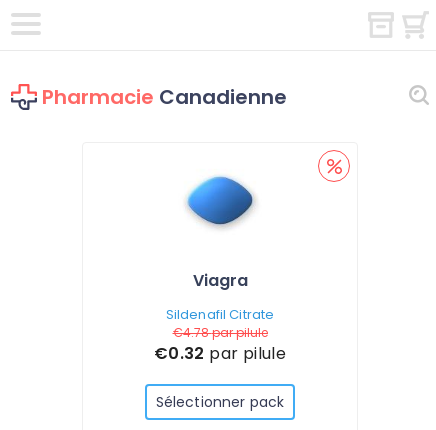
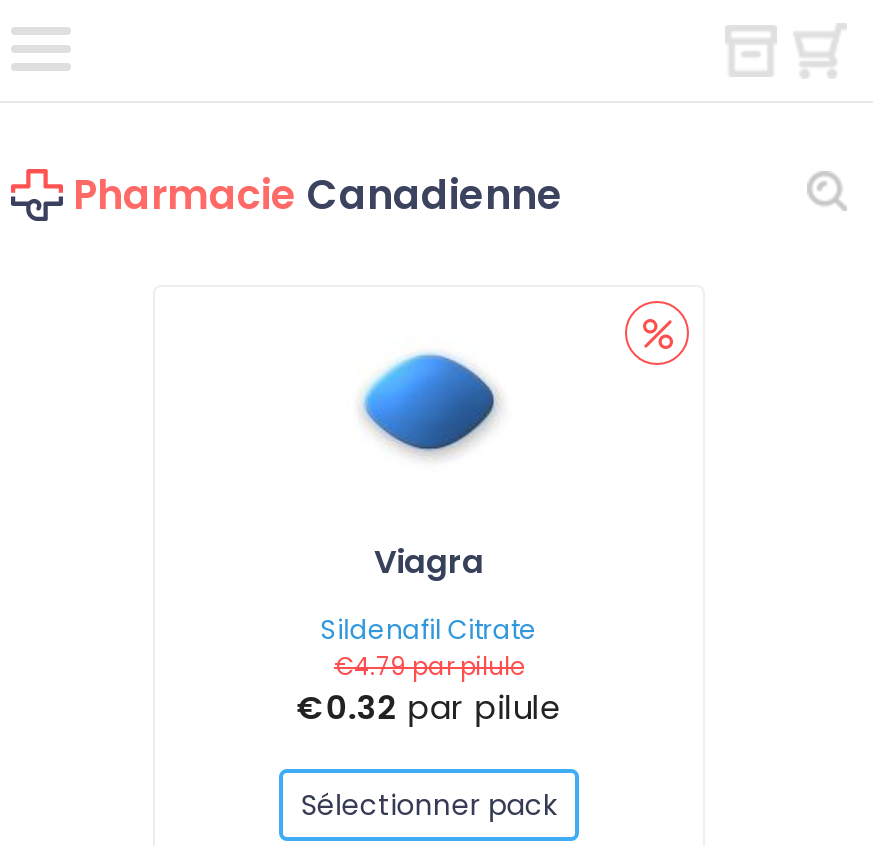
[172,324,267,341] €4.78par pilule -> [334,649,524,683] €4.79par pilule

